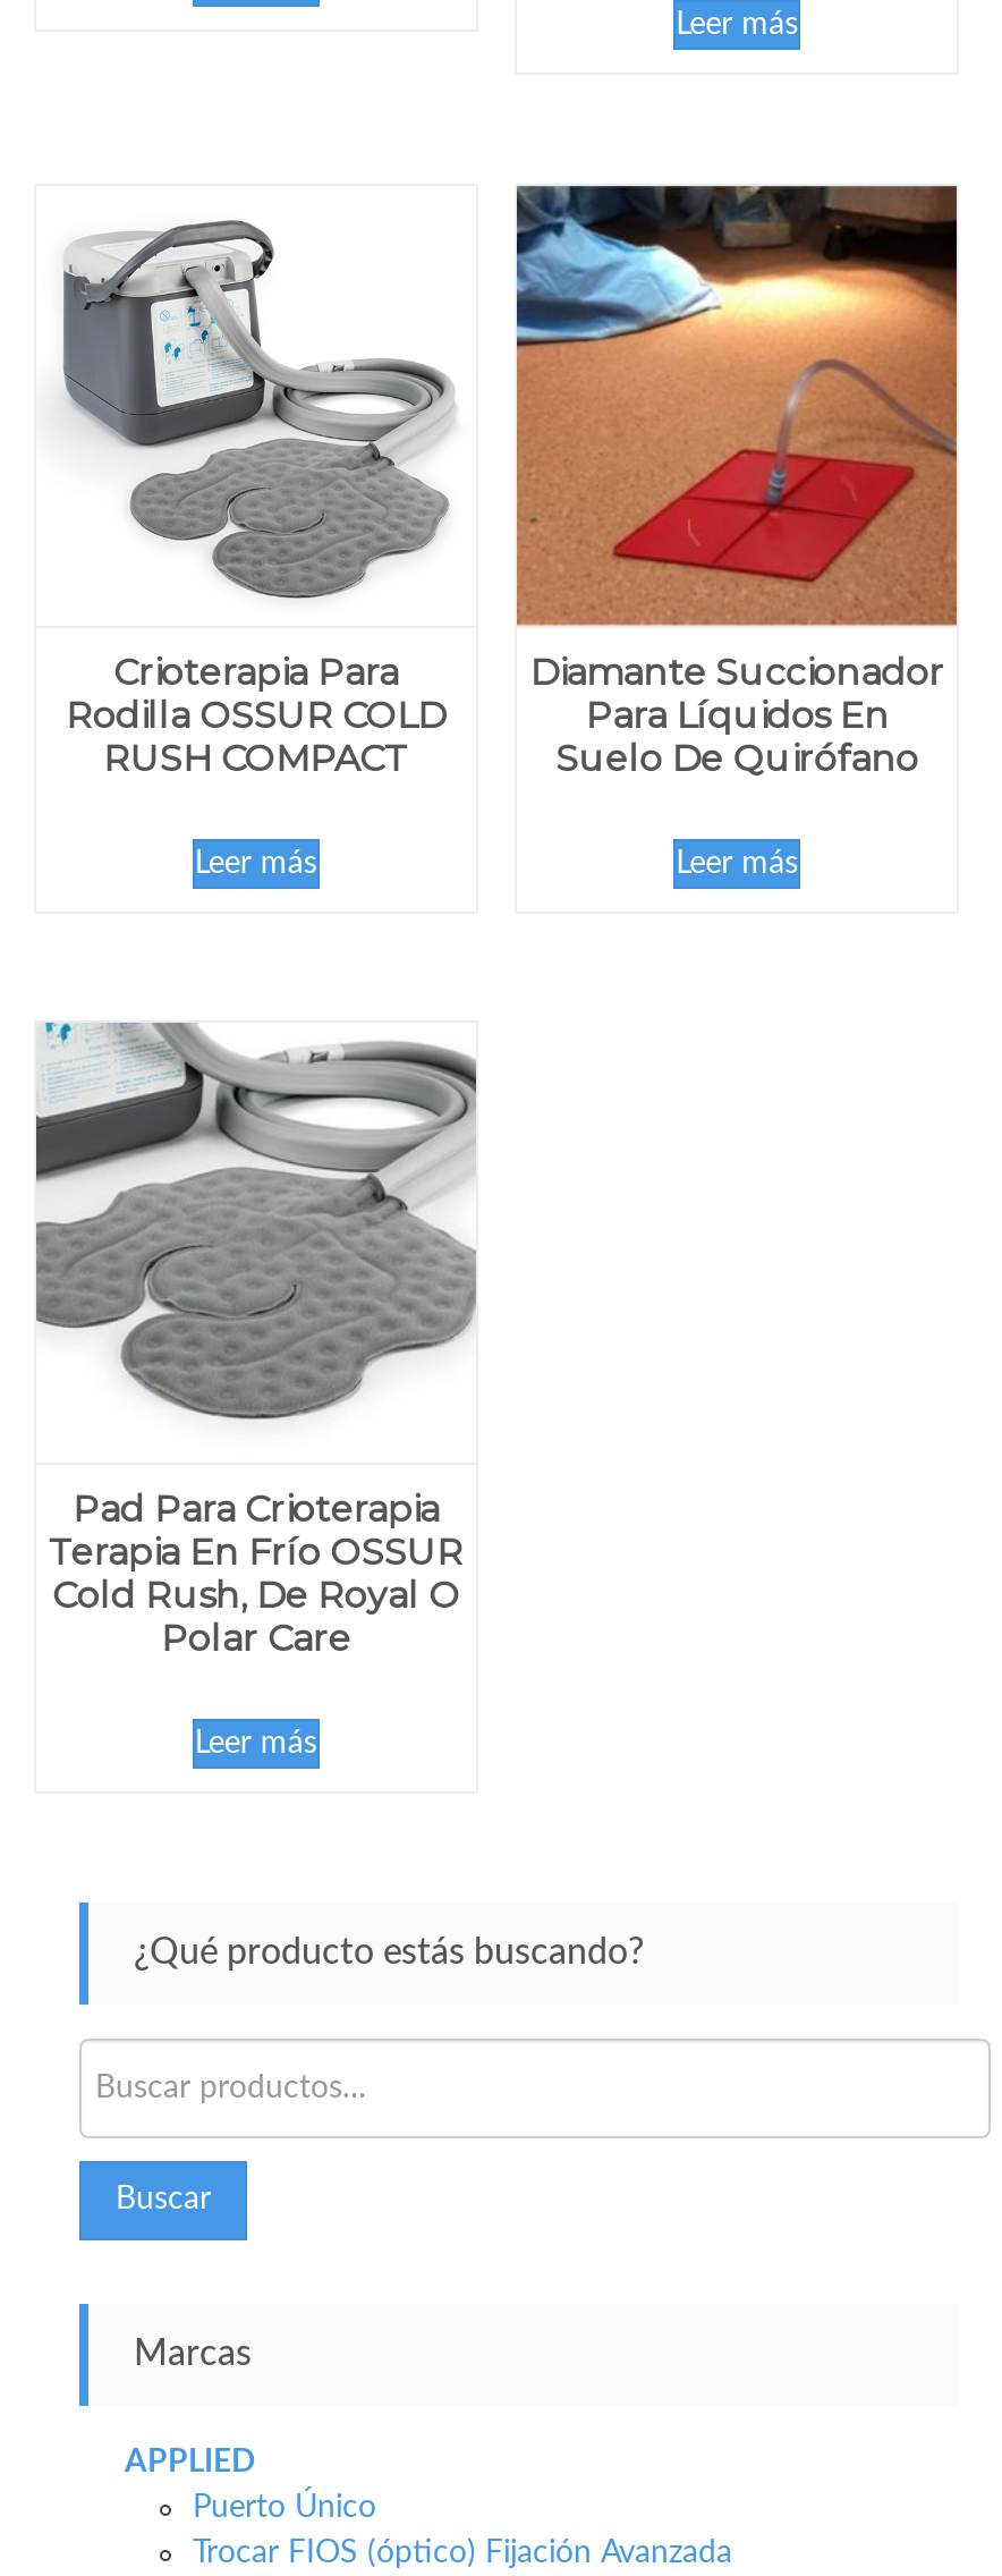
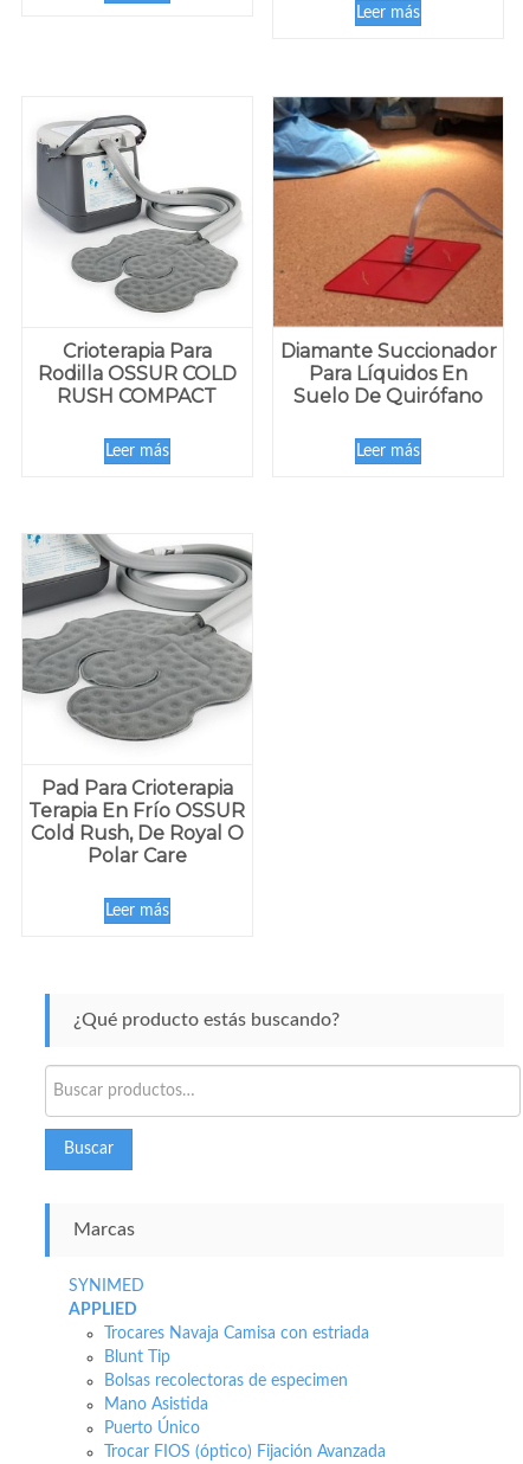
none -> [69,1278,144,1295] SYNIMED
none -> [104,1326,369,1413] Trocares Navaja Camisa con estriada | Blunt Tip | Bolsas recolectoras de especimen | Mano Asistida

